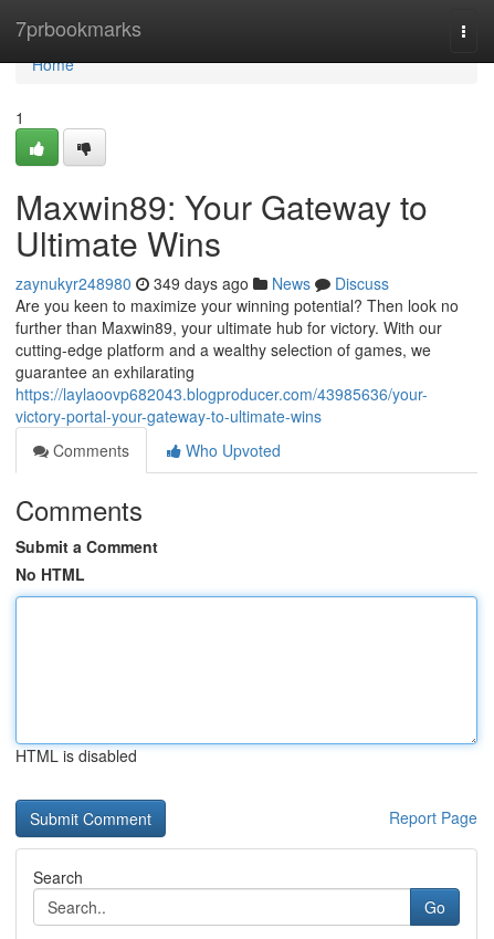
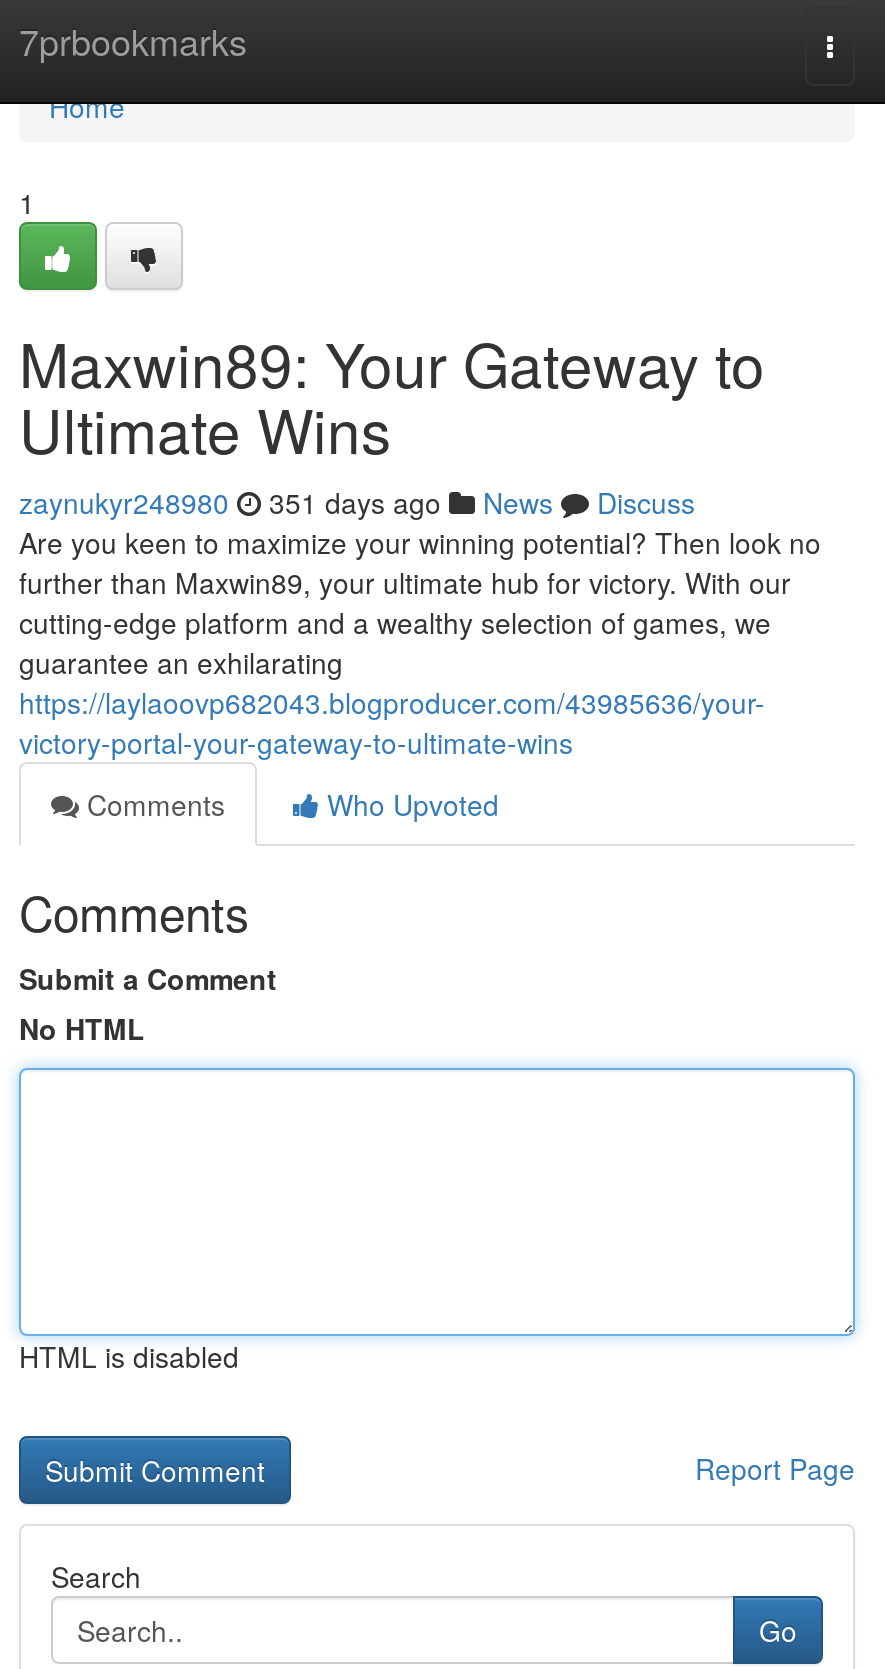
[15,272,389,294] zaynukyr248980 349 days ago News Discuss -> [19,482,695,522] zaynukyr248980 351 days ago News Discuss

